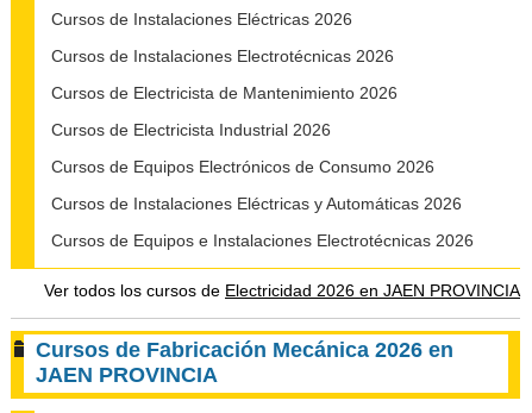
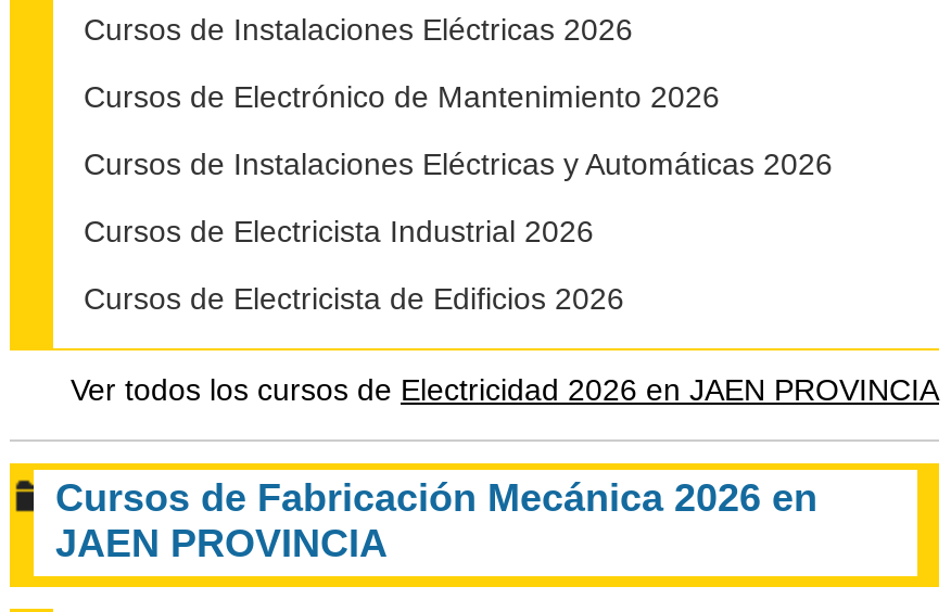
[51,46,394,65] Cursos de Instalaciones Electrotécnicas 2026 -> [84,79,720,114] Cursos de Electrónico de Mantenimiento 2026
[51,83,398,102] Cursos de Electricista de Mantenimiento 2026 -> none
[51,157,474,250] Cursos de Equipos Electrónicos de Consumo 2026 | Cursos de Equipos e Instalaciones Electrotécnicas 2026 -> [84,281,624,316] Cursos de Electricista de Edificios 2026
moved [51,194,462,213] -> [84,146,833,181]: Cursos de Instalaciones Eléctricas y Automáticas 2026

